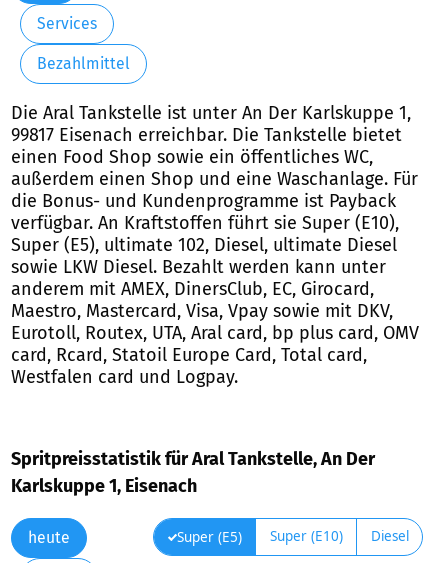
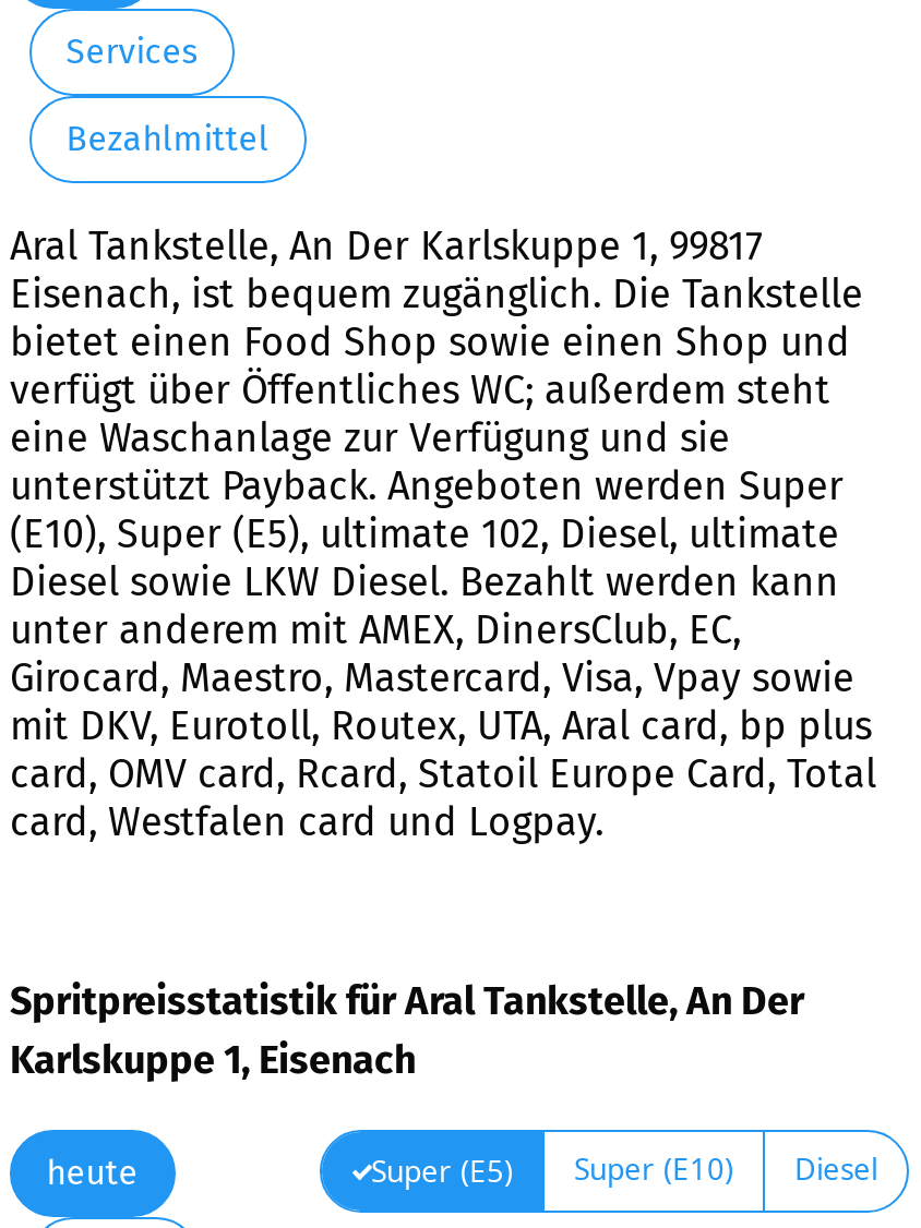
[11,101,419,387] Die Aral Tankstelle ist unter An Der Karlskuppe 1, | 99817 Eisenach erreichbar. Die Tankstelle bietet | einen Food Shop sowie ein öffentliches WC, | außerdem einen Shop und eine Waschanlage. Für | die Bonus- und Kundenprogramme ist Payback | verfügbar. An Kraftstoffen führt sie Super (E10), | Super (E5), ultimate 102, Diesel, ultimate Diesel | sowie LKW Diesel. Bezahlt werden kann unter | anderem mit AMEX, DinersClub, EC, Girocard, | Maestro, Mastercard, Visa, Vpay sowie mit DKV, | Eurotoll, Routex, UTA, Aral card, bp plus card, OMV | card, Rcard, Statoil Europe Card, Total card, | Westfalen card und Logpay. -> [10,221,876,845] Aral Tankstelle, An Der Karlskuppe 1, 99817 | Eisenach, ist bequem zugänglich. Die Tankstelle | bietet einen Food Shop sowie einen Shop und | verfügt über Öffentliches WC; außerdem steht | eine Waschanlage zur Verfügung und sie | unterstützt Payback. Angeboten werden Super | (E10), Super (E5), ultimate 102, Diesel, ultimate | Diesel sowie LKW Diesel. Bezahlt werden kann | unter anderem mit AMEX, DinersClub, EC, | Girocard, Maestro, Mastercard, Visa, Vpay sowie | mit DKV, Eurotoll, Routex, UTA, Aral card, bp plus | card, OMV card, Rcard, Statoil Europe Card, Total | card, Westfalen card und Logpay.

